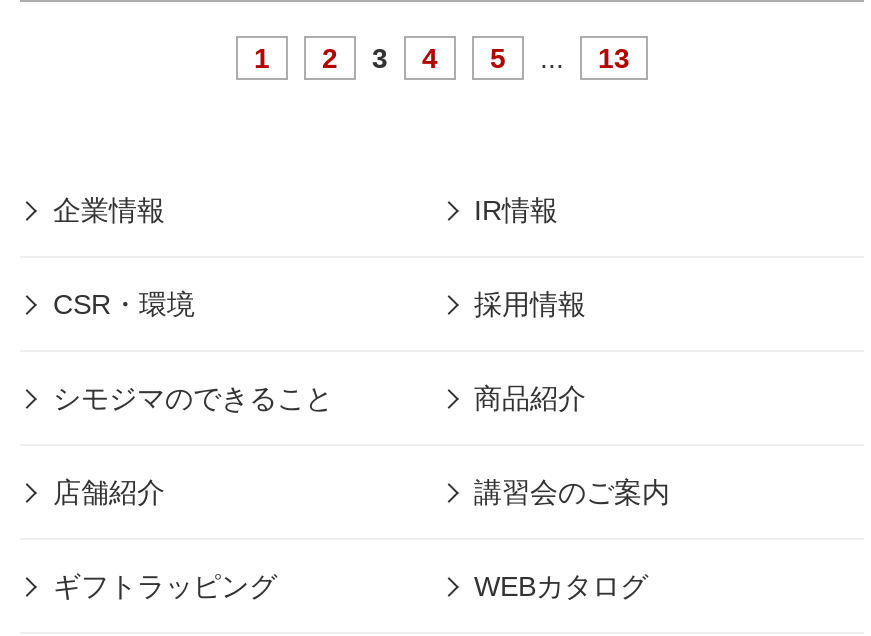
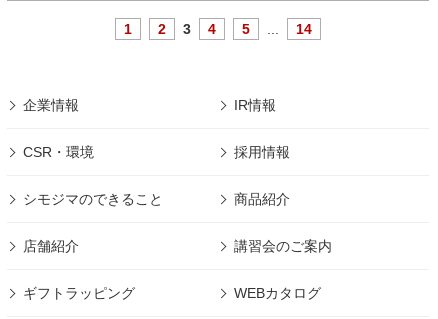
[598,42,630,74] 13 -> [296,21,312,37] 14

